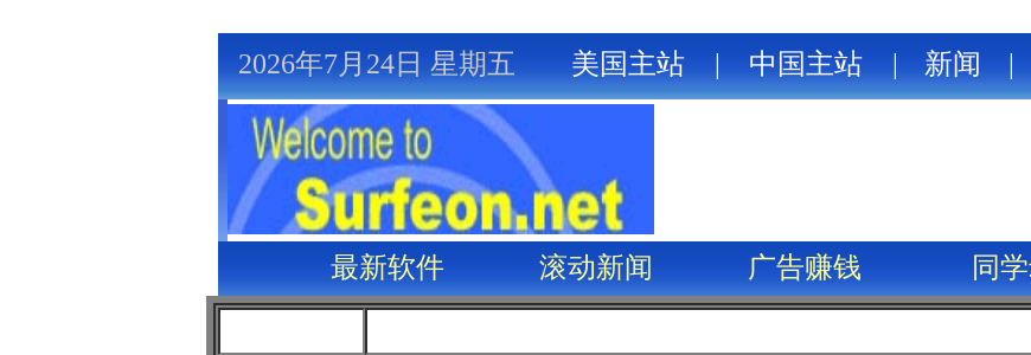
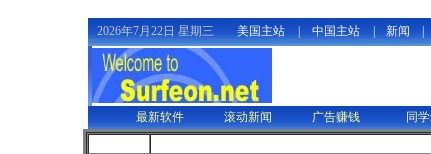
[238,47,515,80] 2026年7月24日 星期五 -> [96,24,213,38] 2026年7月22日 星期三

